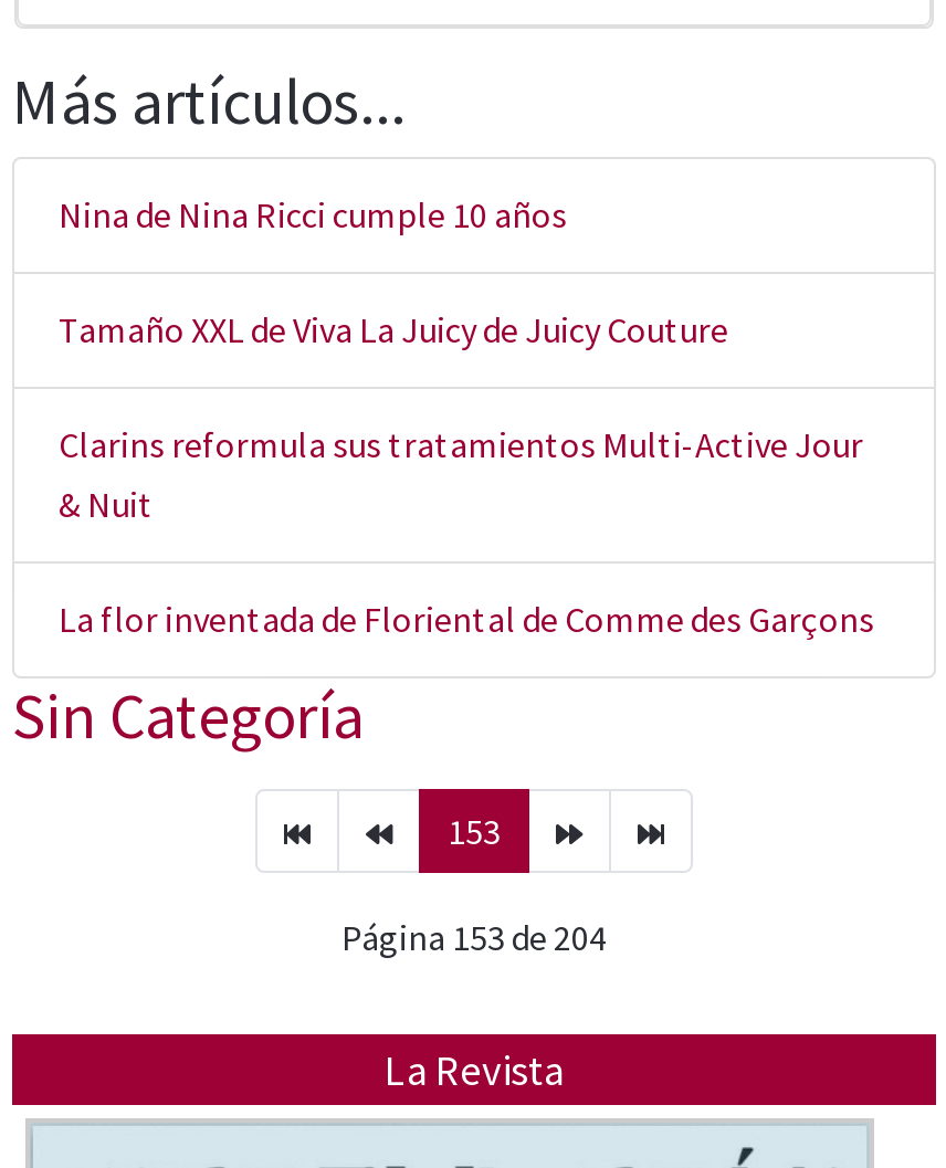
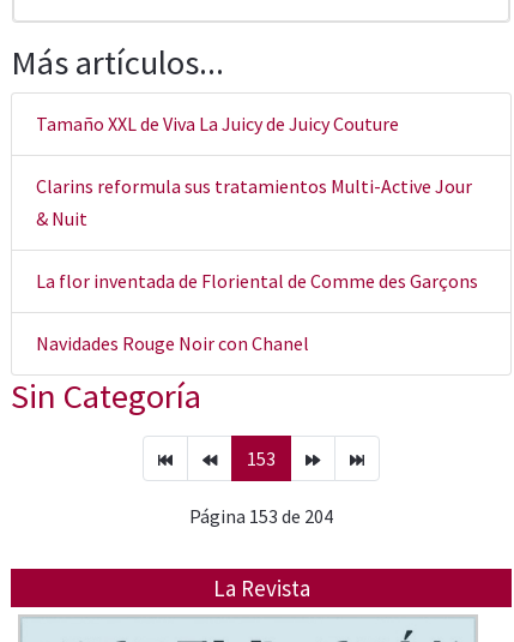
[59,192,567,236] Nina de Nina Ricci cumple 10 años -> none
moved [59,307,874,640] -> [36,112,478,293]: Tamaño XXL de Viva La Juicy de Juicy Couture | Clarins reformula sus tratamientos Multi-Active Jour | & Nuit | La flor inventada de Floriental de Comme des Garçons
none -> [36,332,309,356] Navidades Rouge Noir con Chanel

